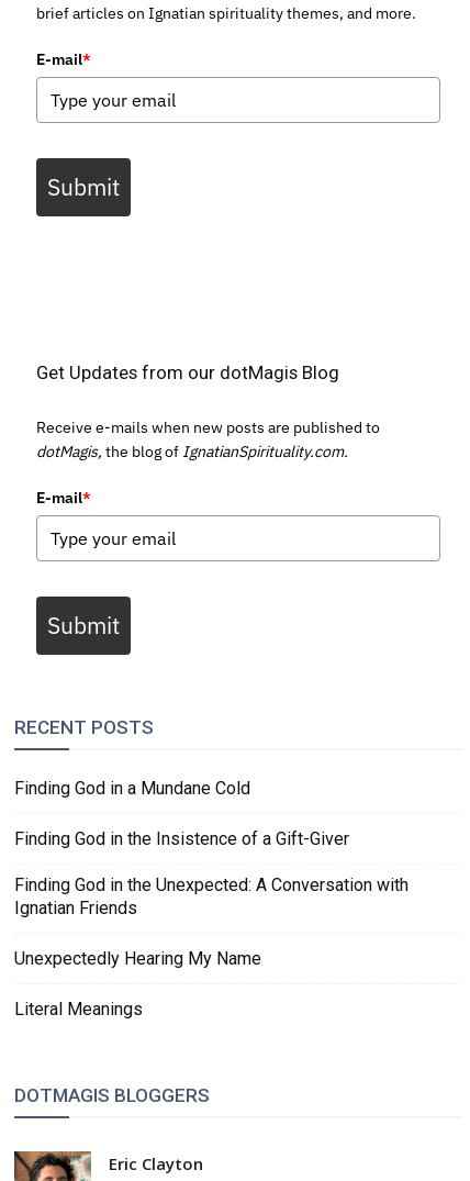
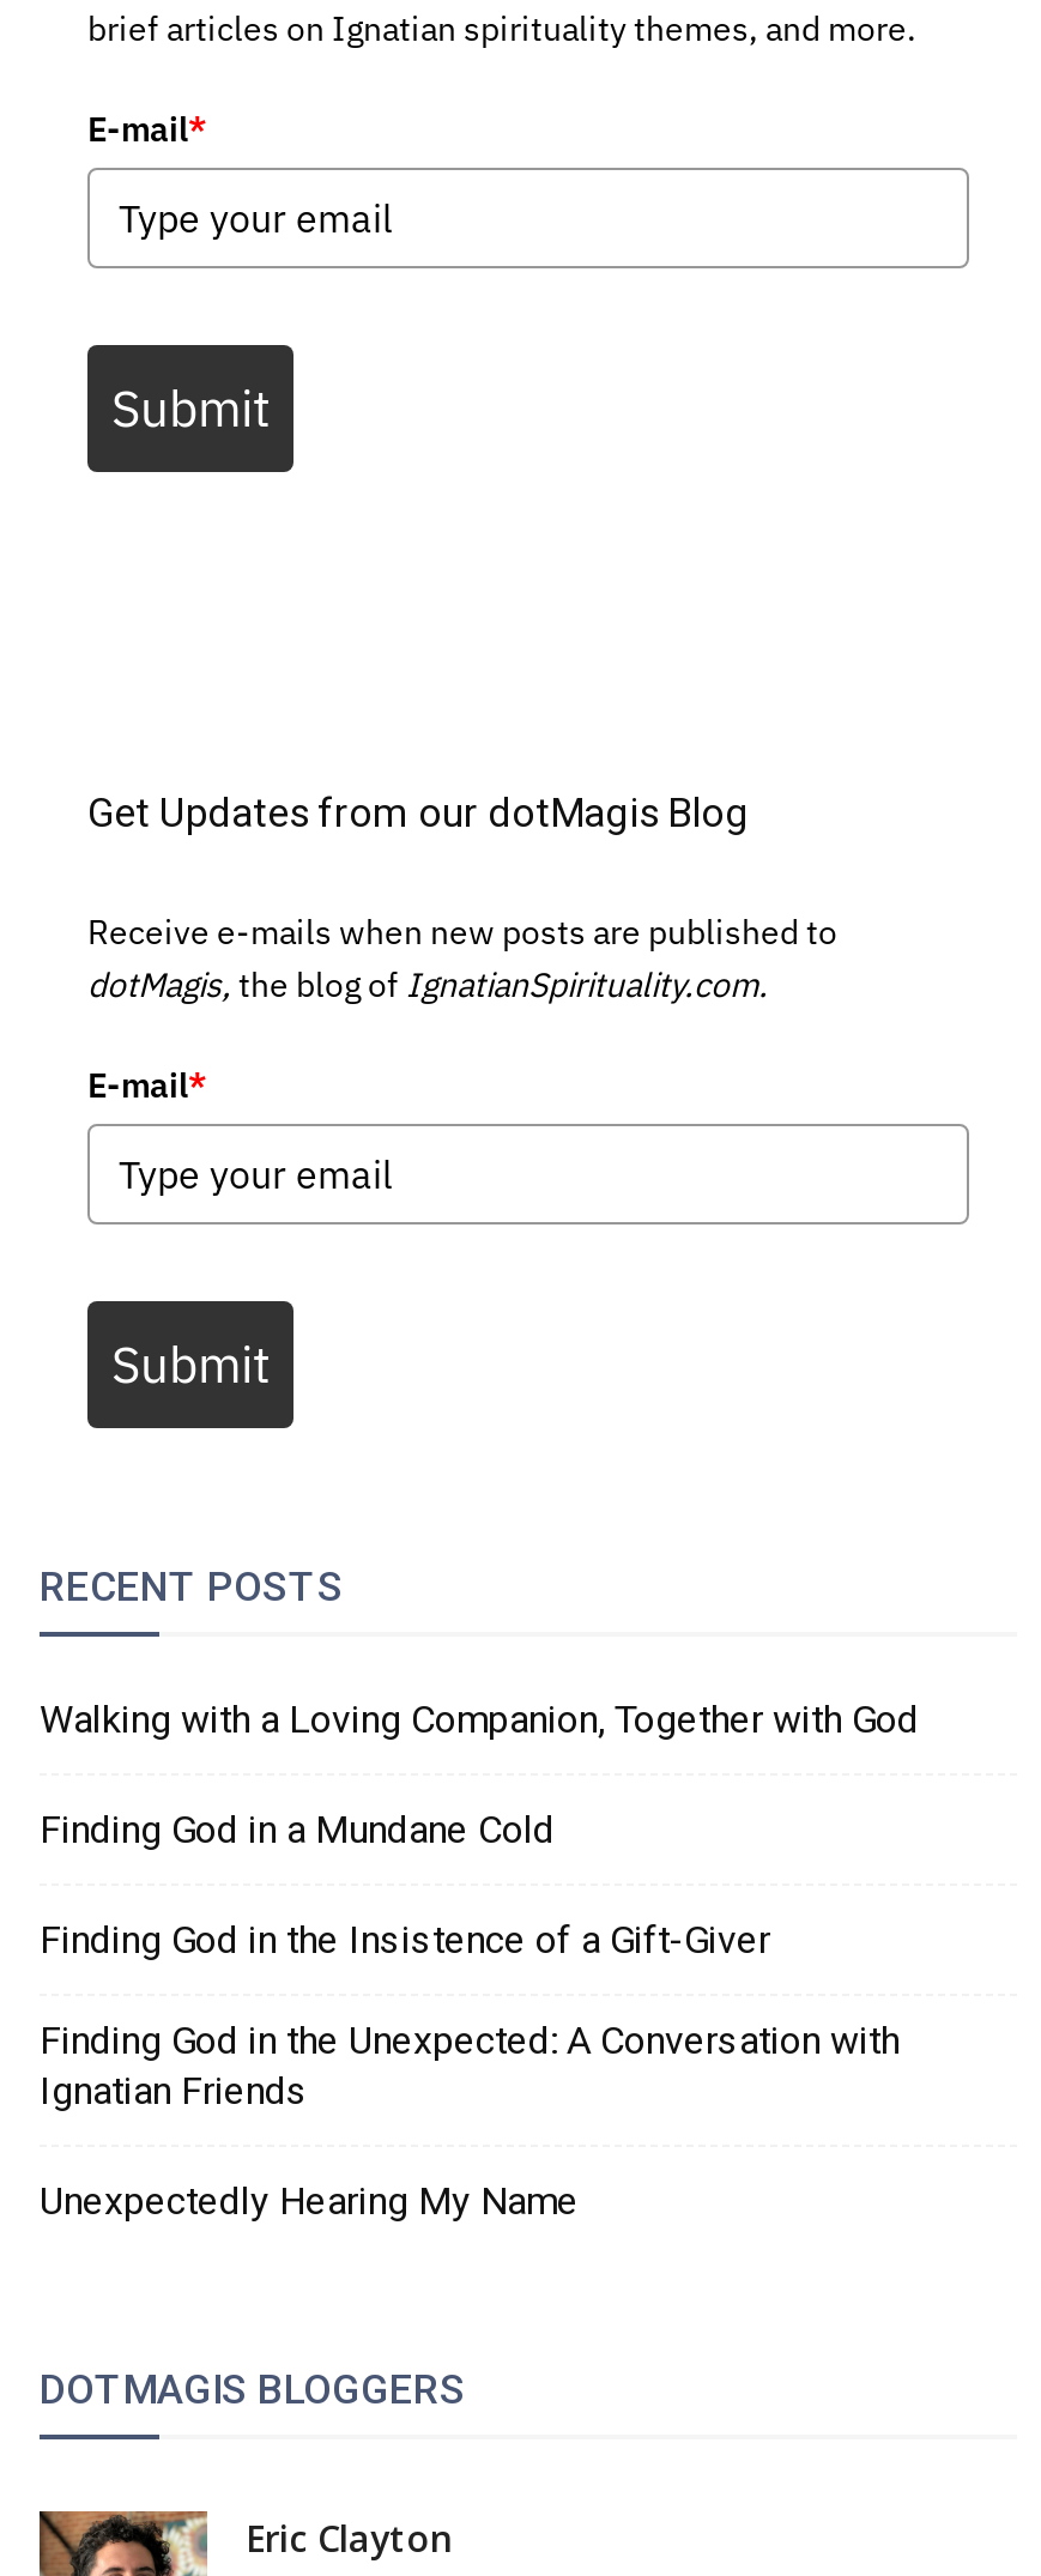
none -> [40,1697,919,1742] Walking with a Loving Companion, Together with God
moved [14,778,409,969] -> [40,1807,900,2224]: Finding God in a Mundane Cold | Finding God in the Insistence of a Gift-Giver | Finding God in the Unexpected: A Conversation with | Ignatian Friends | Unexpectedly Hearing My Name
[14,999,143,1020] Literal Meanings -> none

